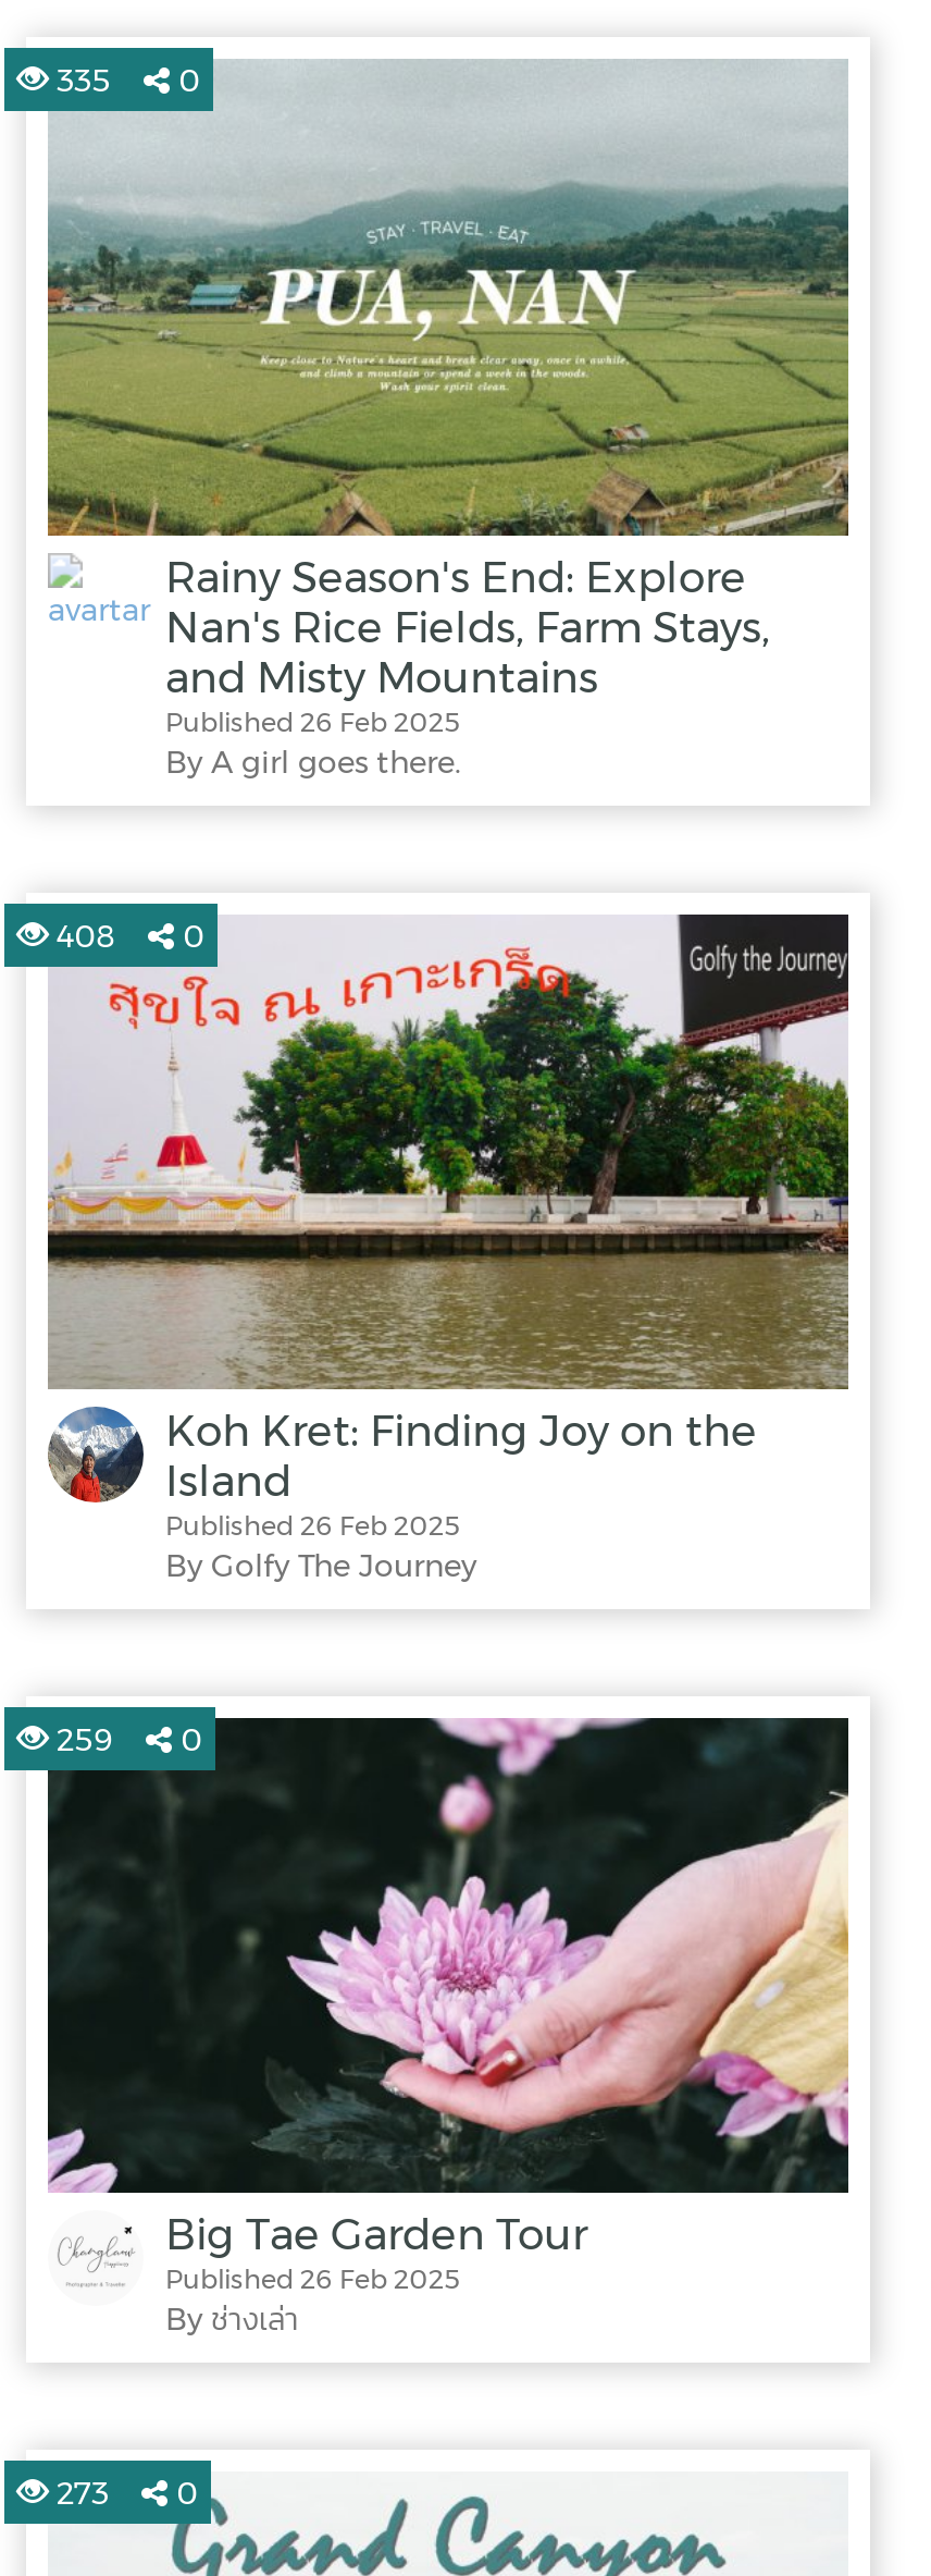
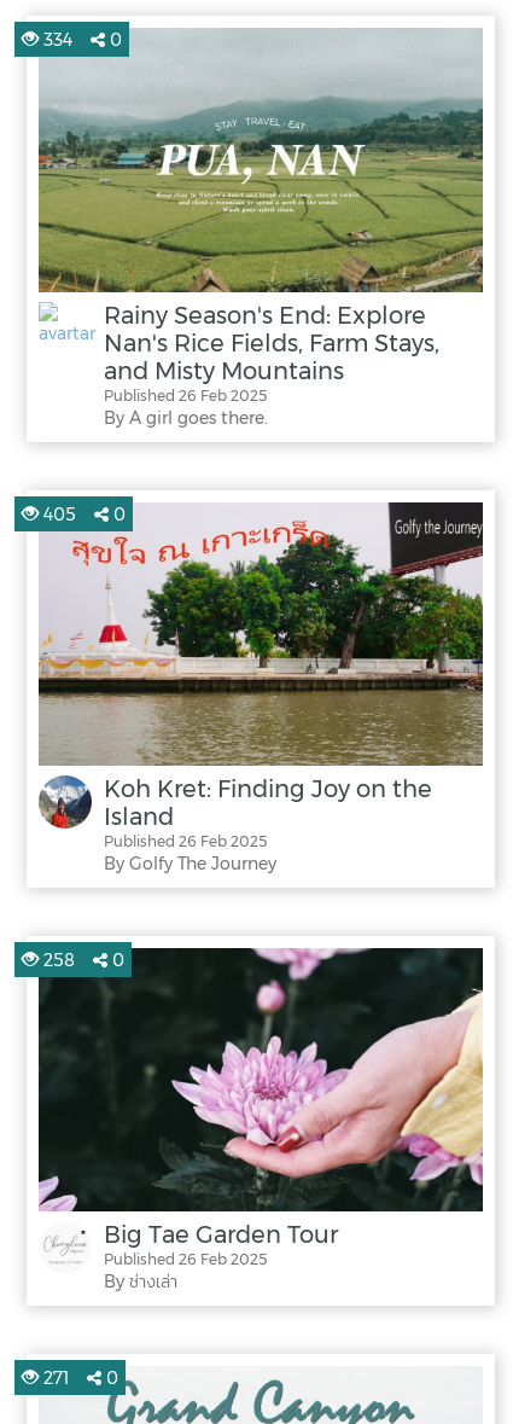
[48,62,200,101] 335 0 -> [39,29,122,51] 334 0
[48,916,204,955] 408 0 -> [39,503,126,525] 405 0
[48,1719,202,1759] 259 0 -> [39,949,124,971] 258 0
[48,2473,198,2512] 273 0 -> [39,1367,118,1388] 271 0

